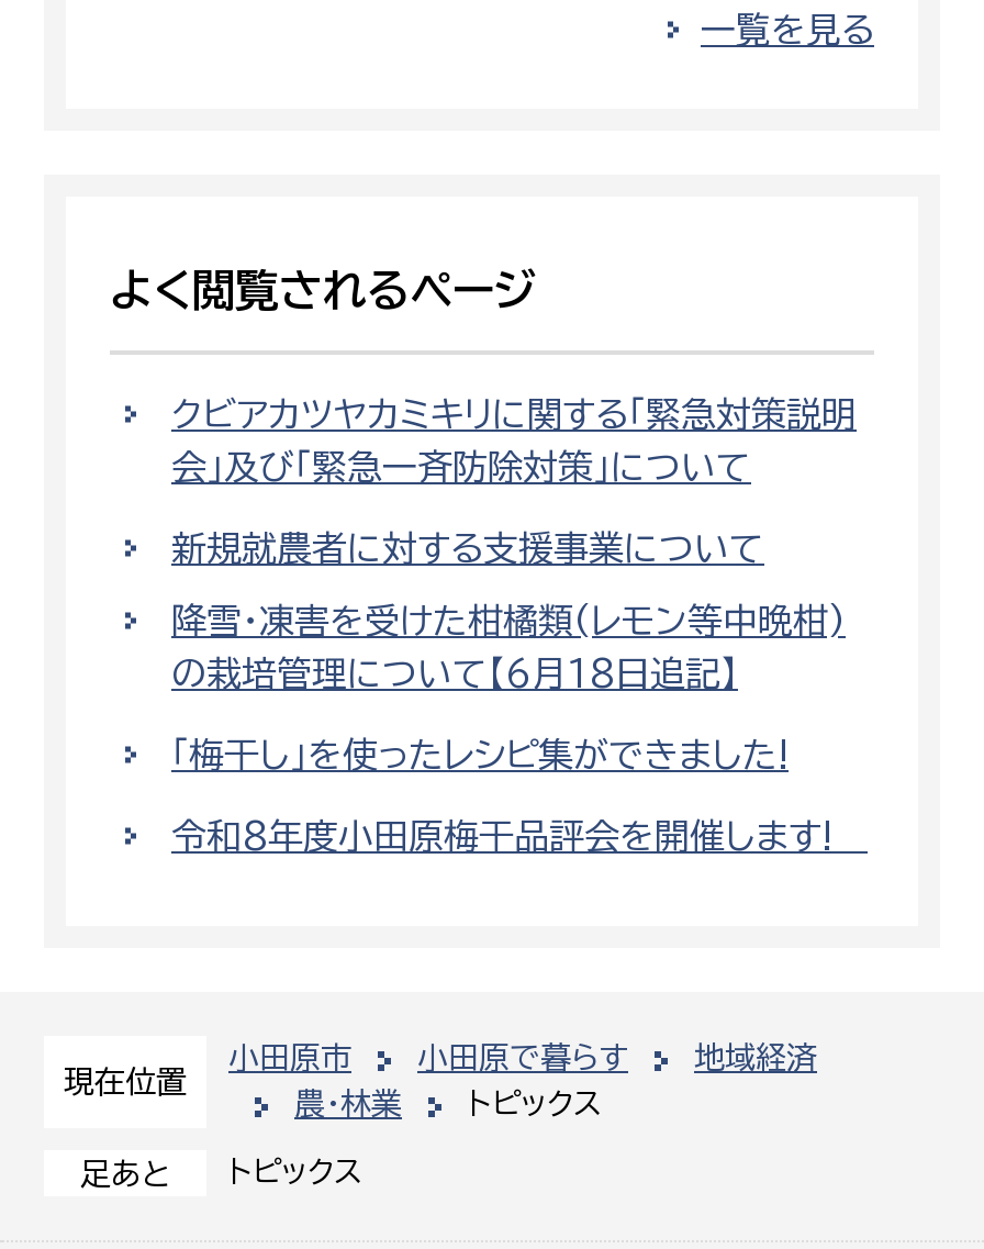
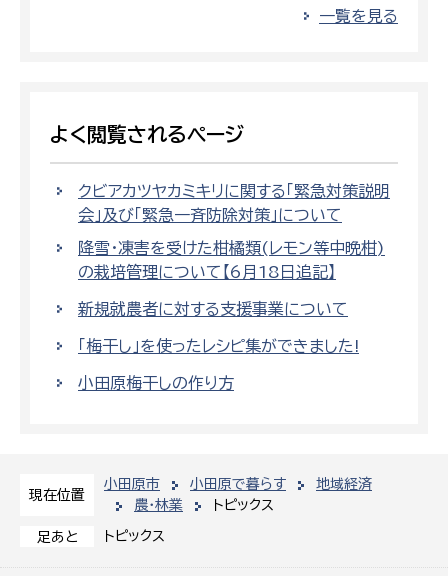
moved [171,531,764,566] -> [78,301,348,317]: 新規就農者に対する支援事業について
moved [171,603,846,691] -> [78,240,385,280]: 降雪・凍害を受けた柑橘類(レモン等中晩柑) | の栽培管理について【6月18日追記】
[171,818,868,854] 令和8年度小田原梅干品評会を開催します! -> [78,375,234,391] 小田原梅干しの作り方

